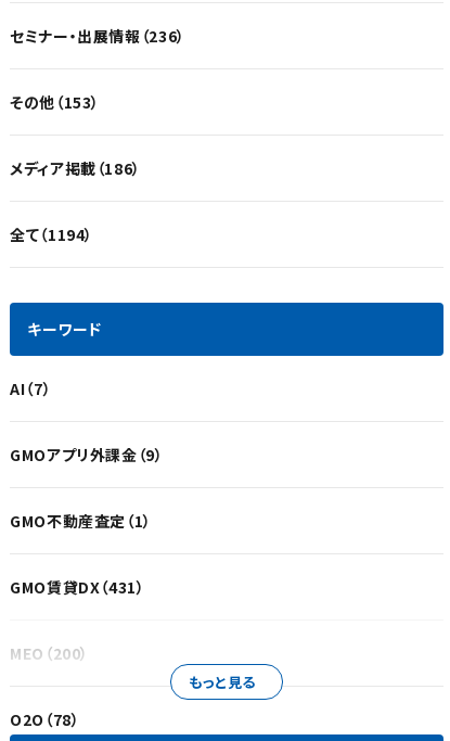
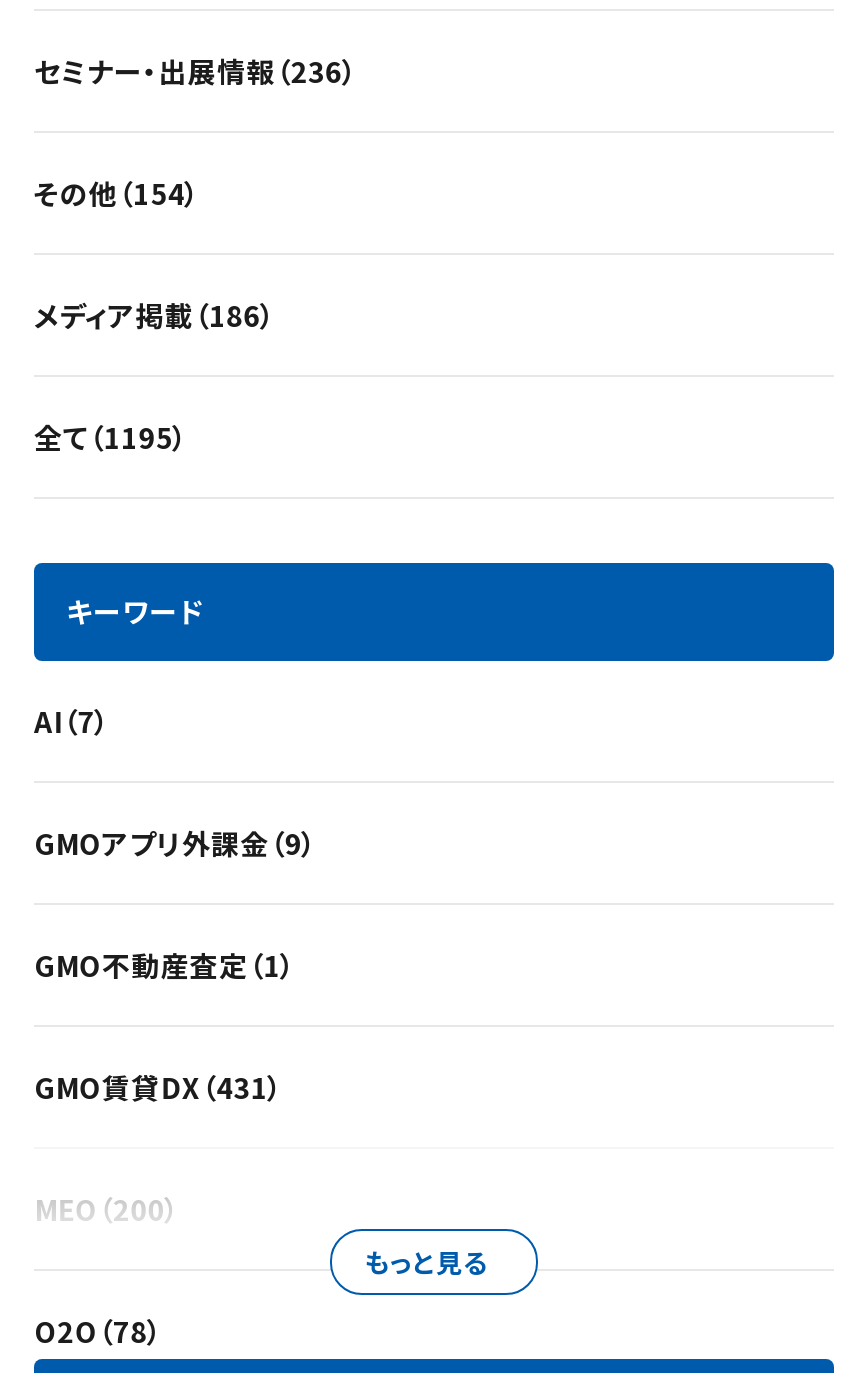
[10,92,100,113] その他（153） -> [34,174,200,214] その他（154）
[10,224,93,246] 全て（1194） -> [34,418,188,458] 全て（1195）

